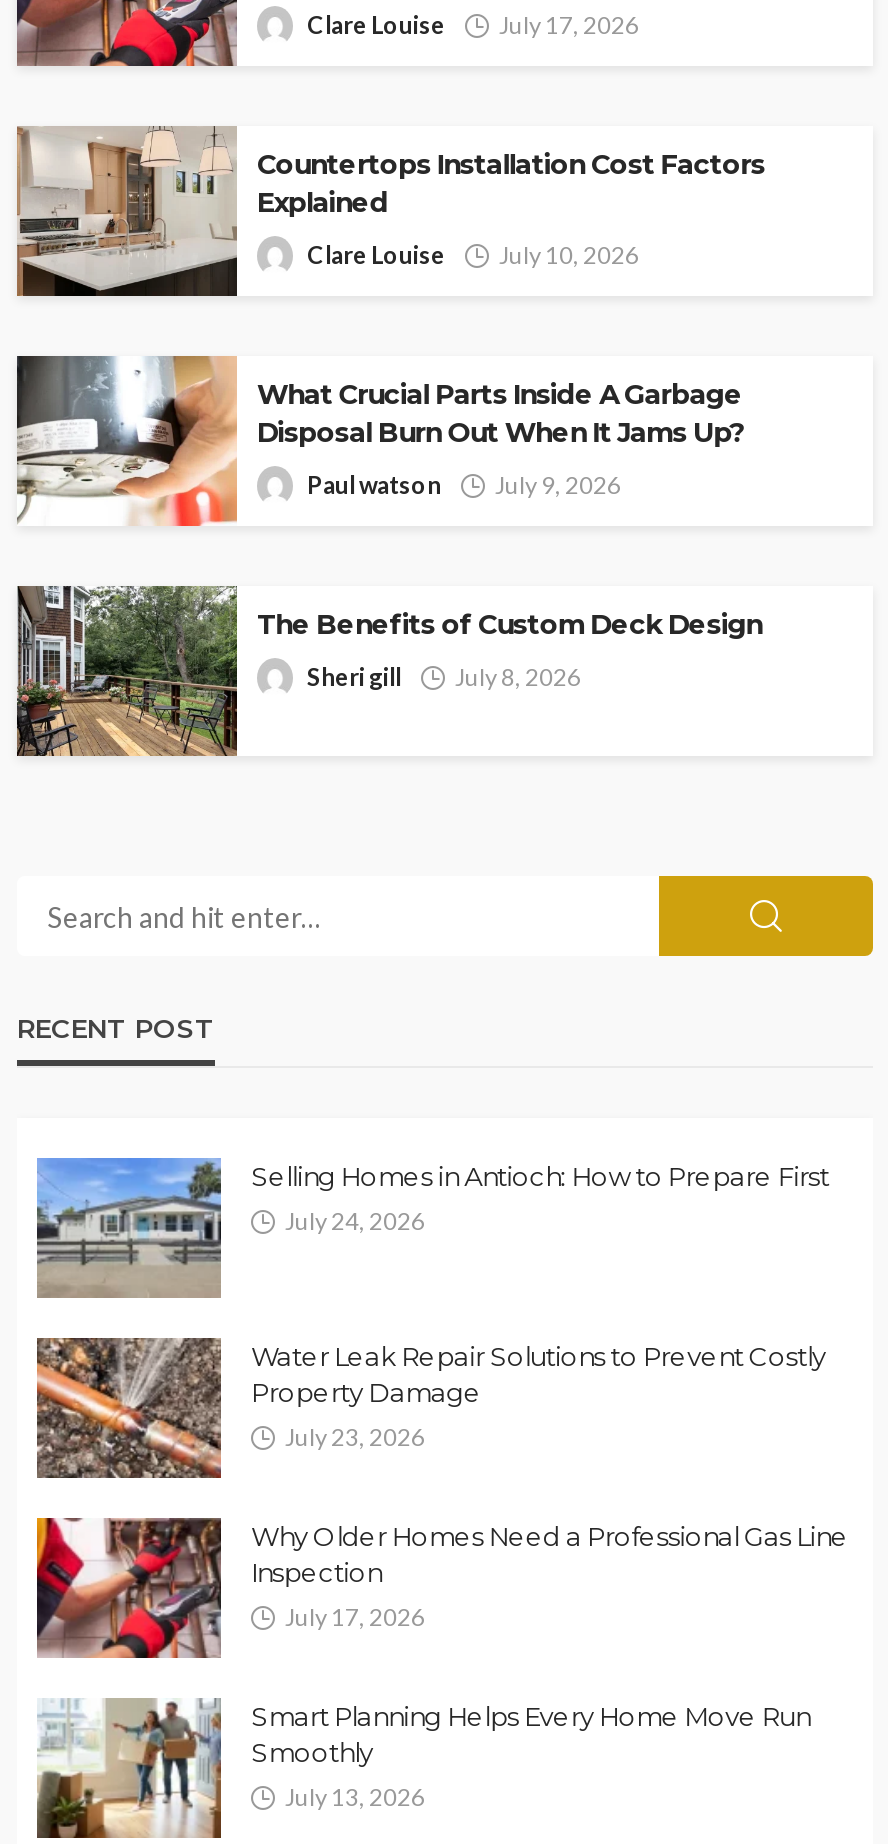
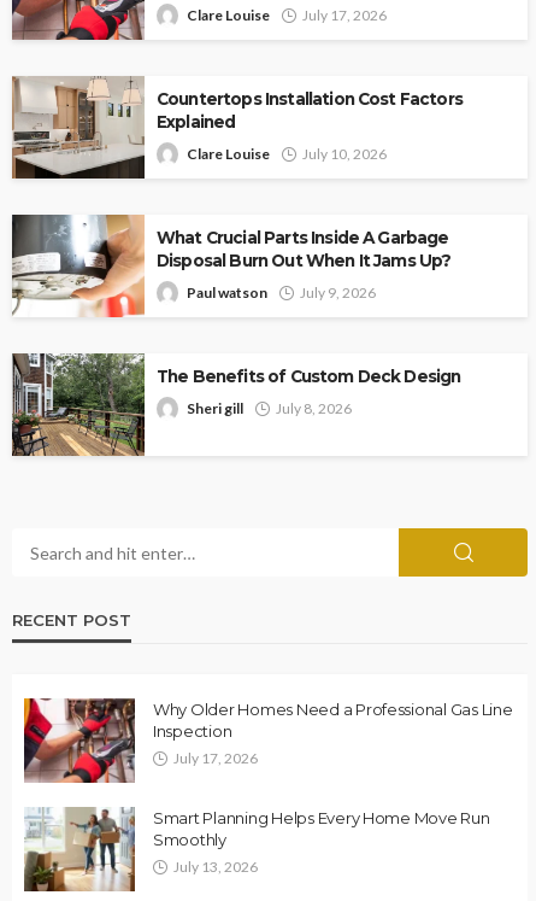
[35,1156,829,1298] [image] | Selling Homes in Antioch: How to Prepare First | July 24, 2026 -> none
[35,1336,826,1480] [image] | Water Leak Repair Solutions to Prevent Costly | Property Damage | July 23, 2026 -> none

